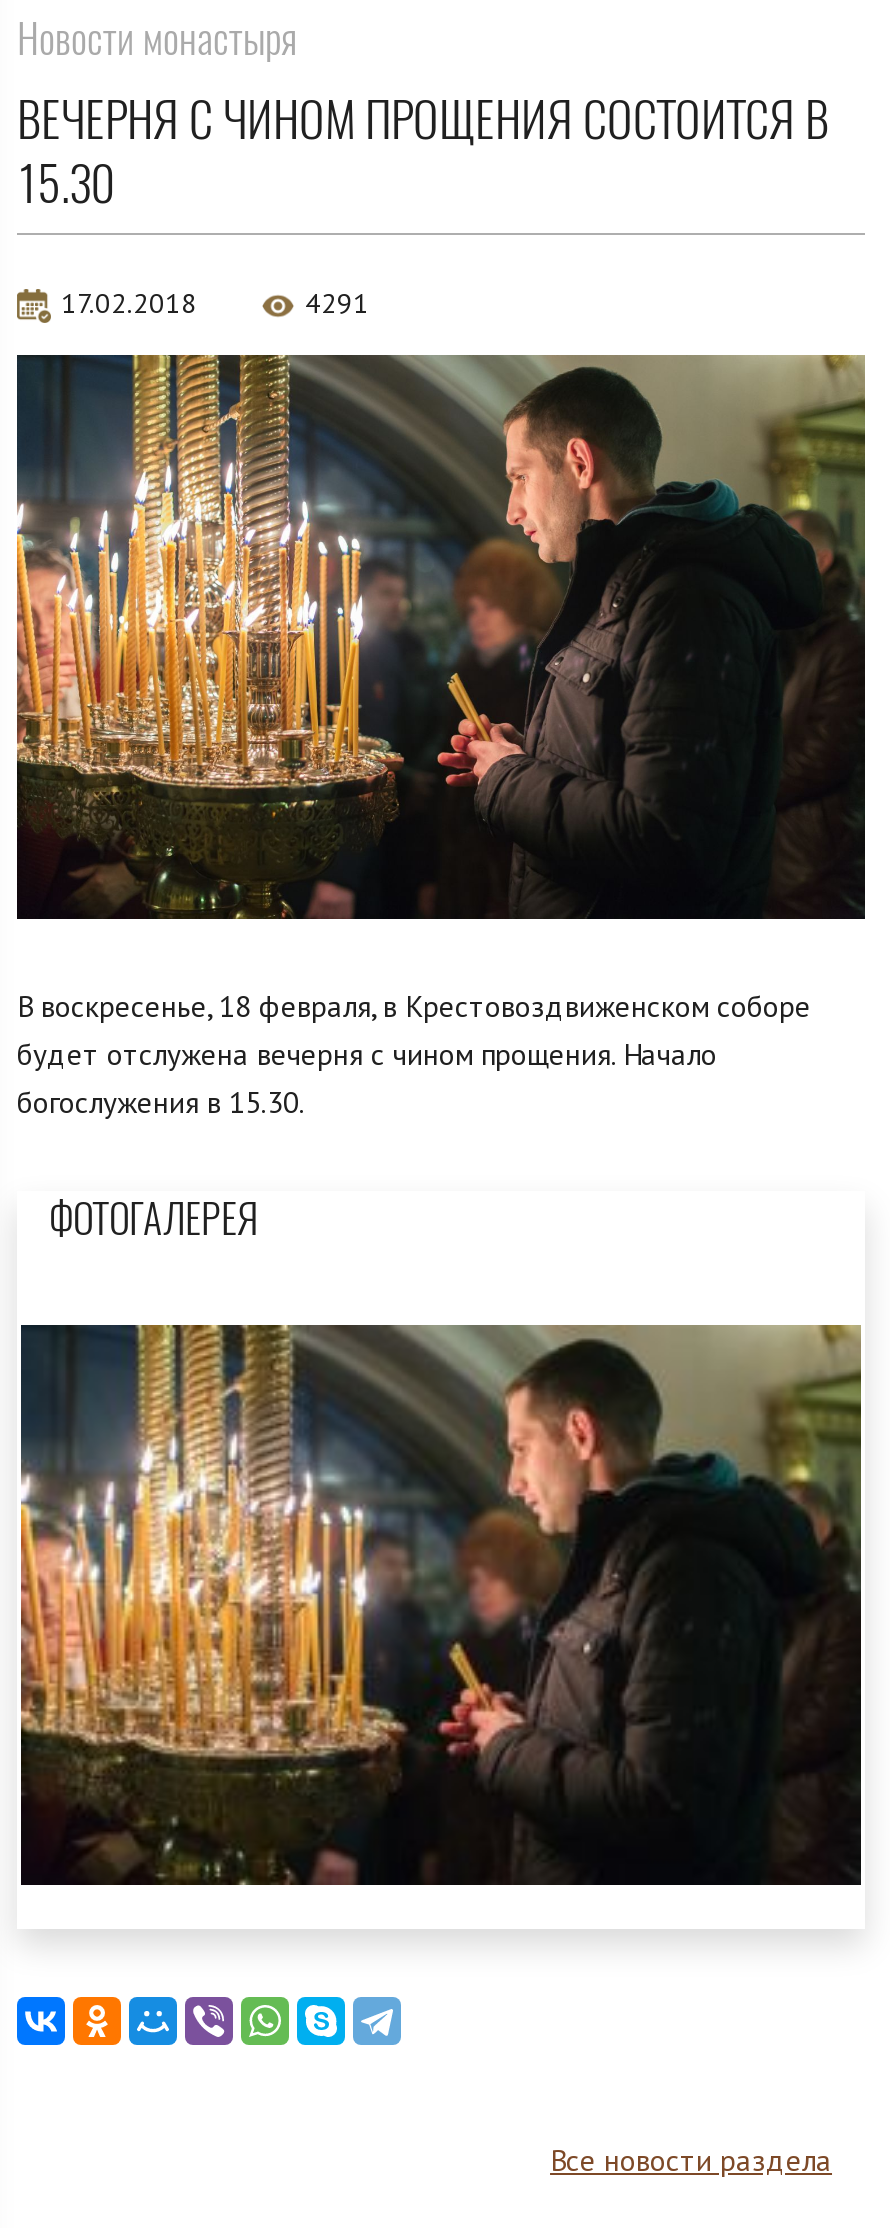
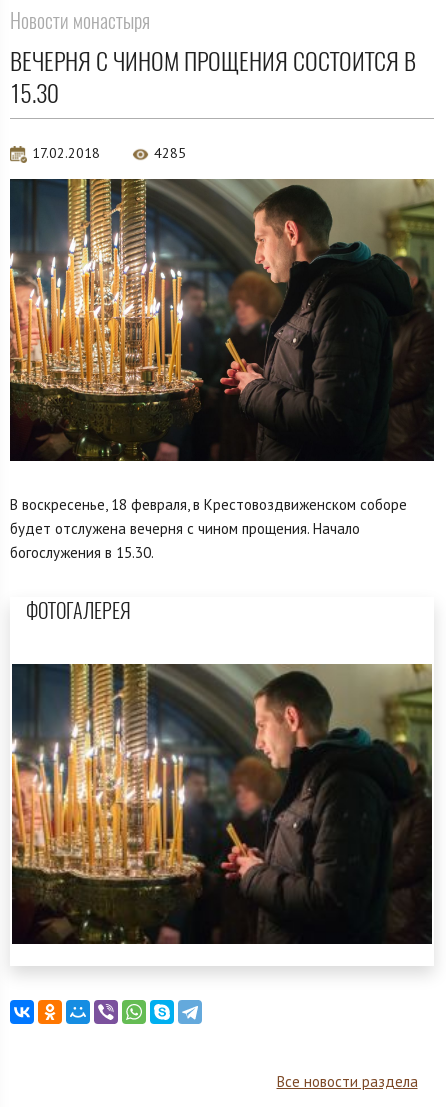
[305,285,369,321] 4291 -> [154,144,186,162] 4285

